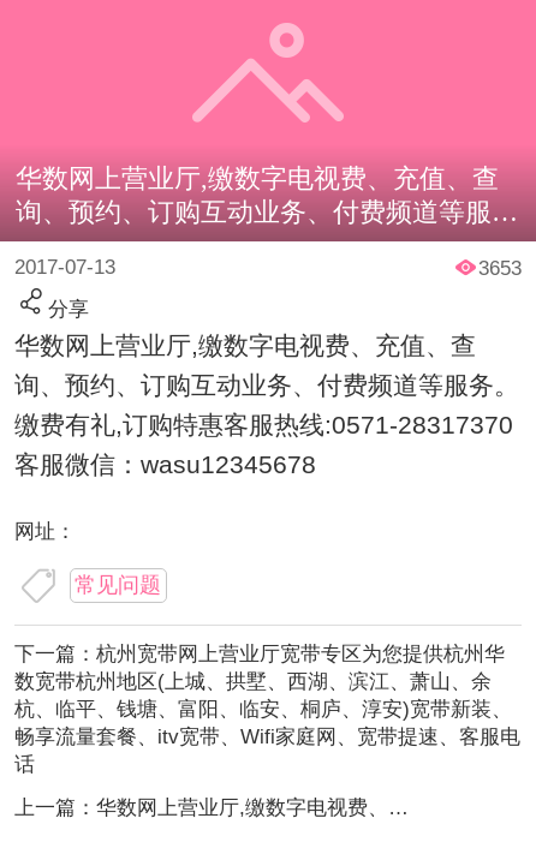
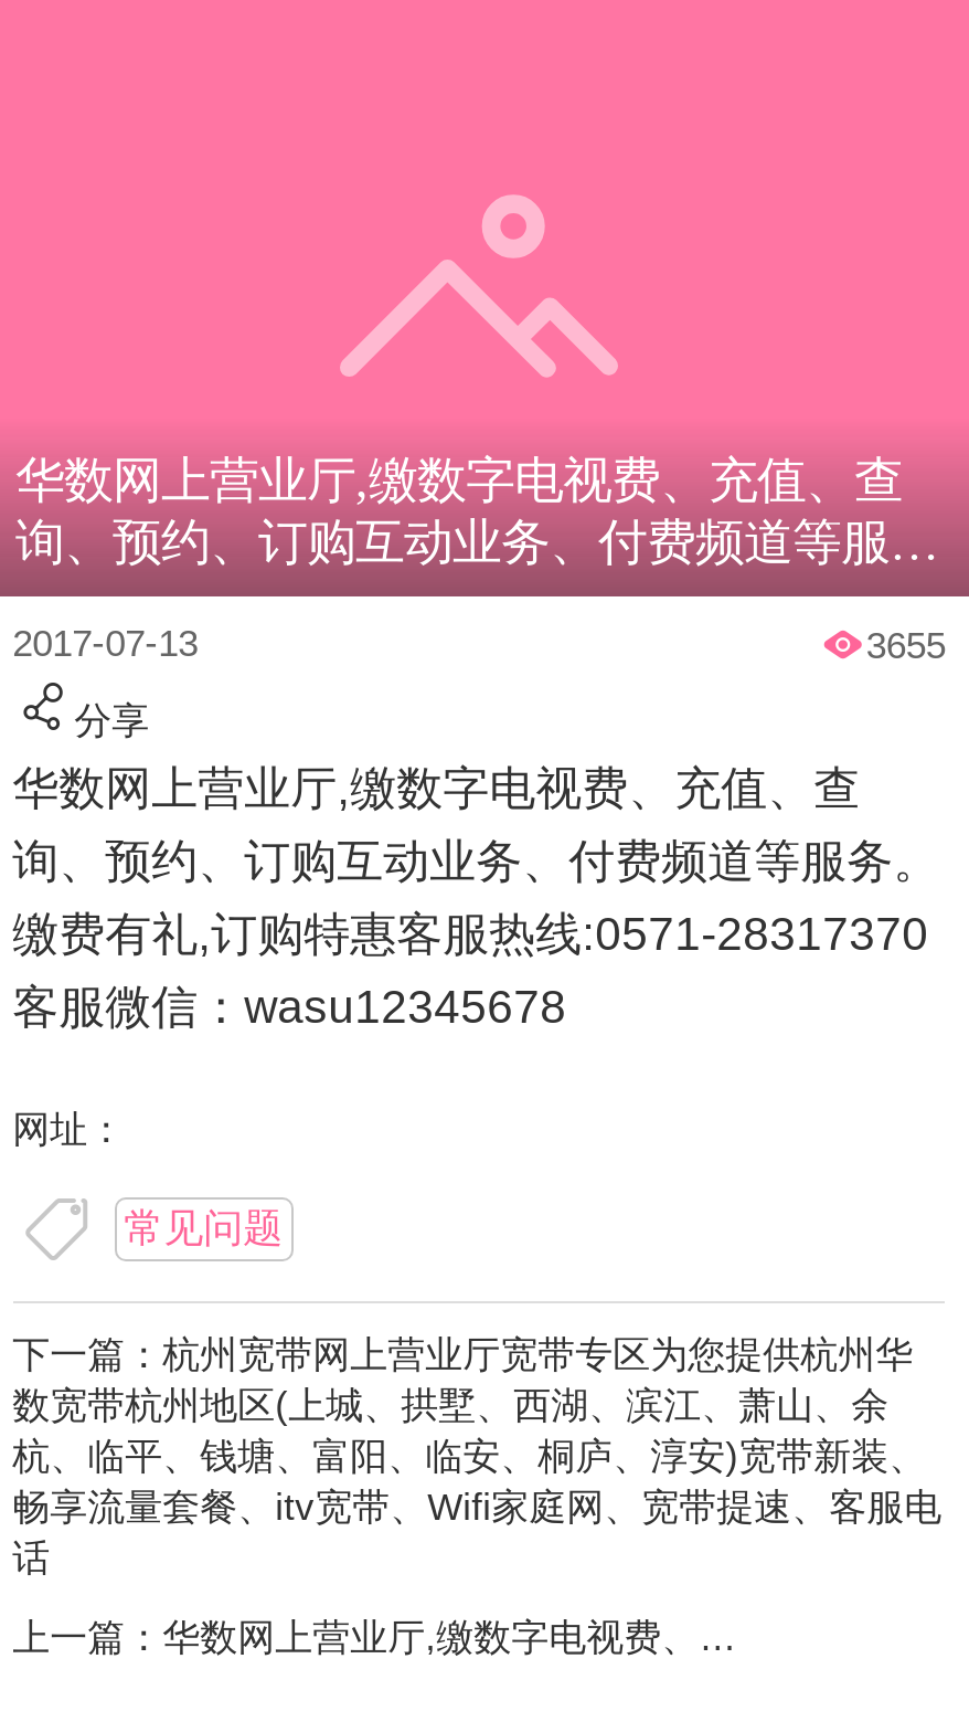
[479,258,522,280] 3653 -> [866,626,946,668] 3655

